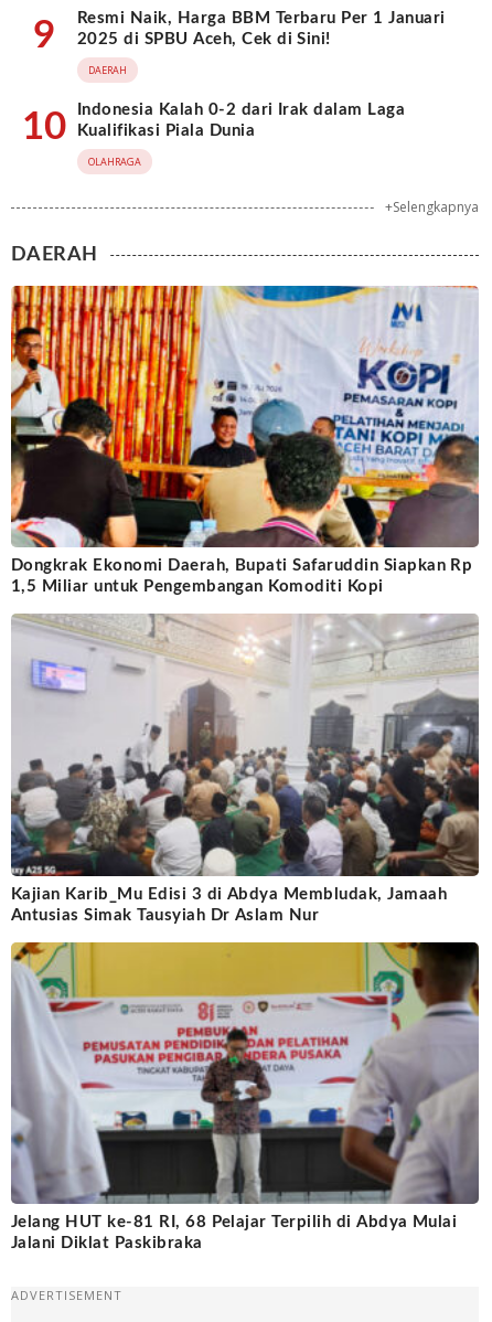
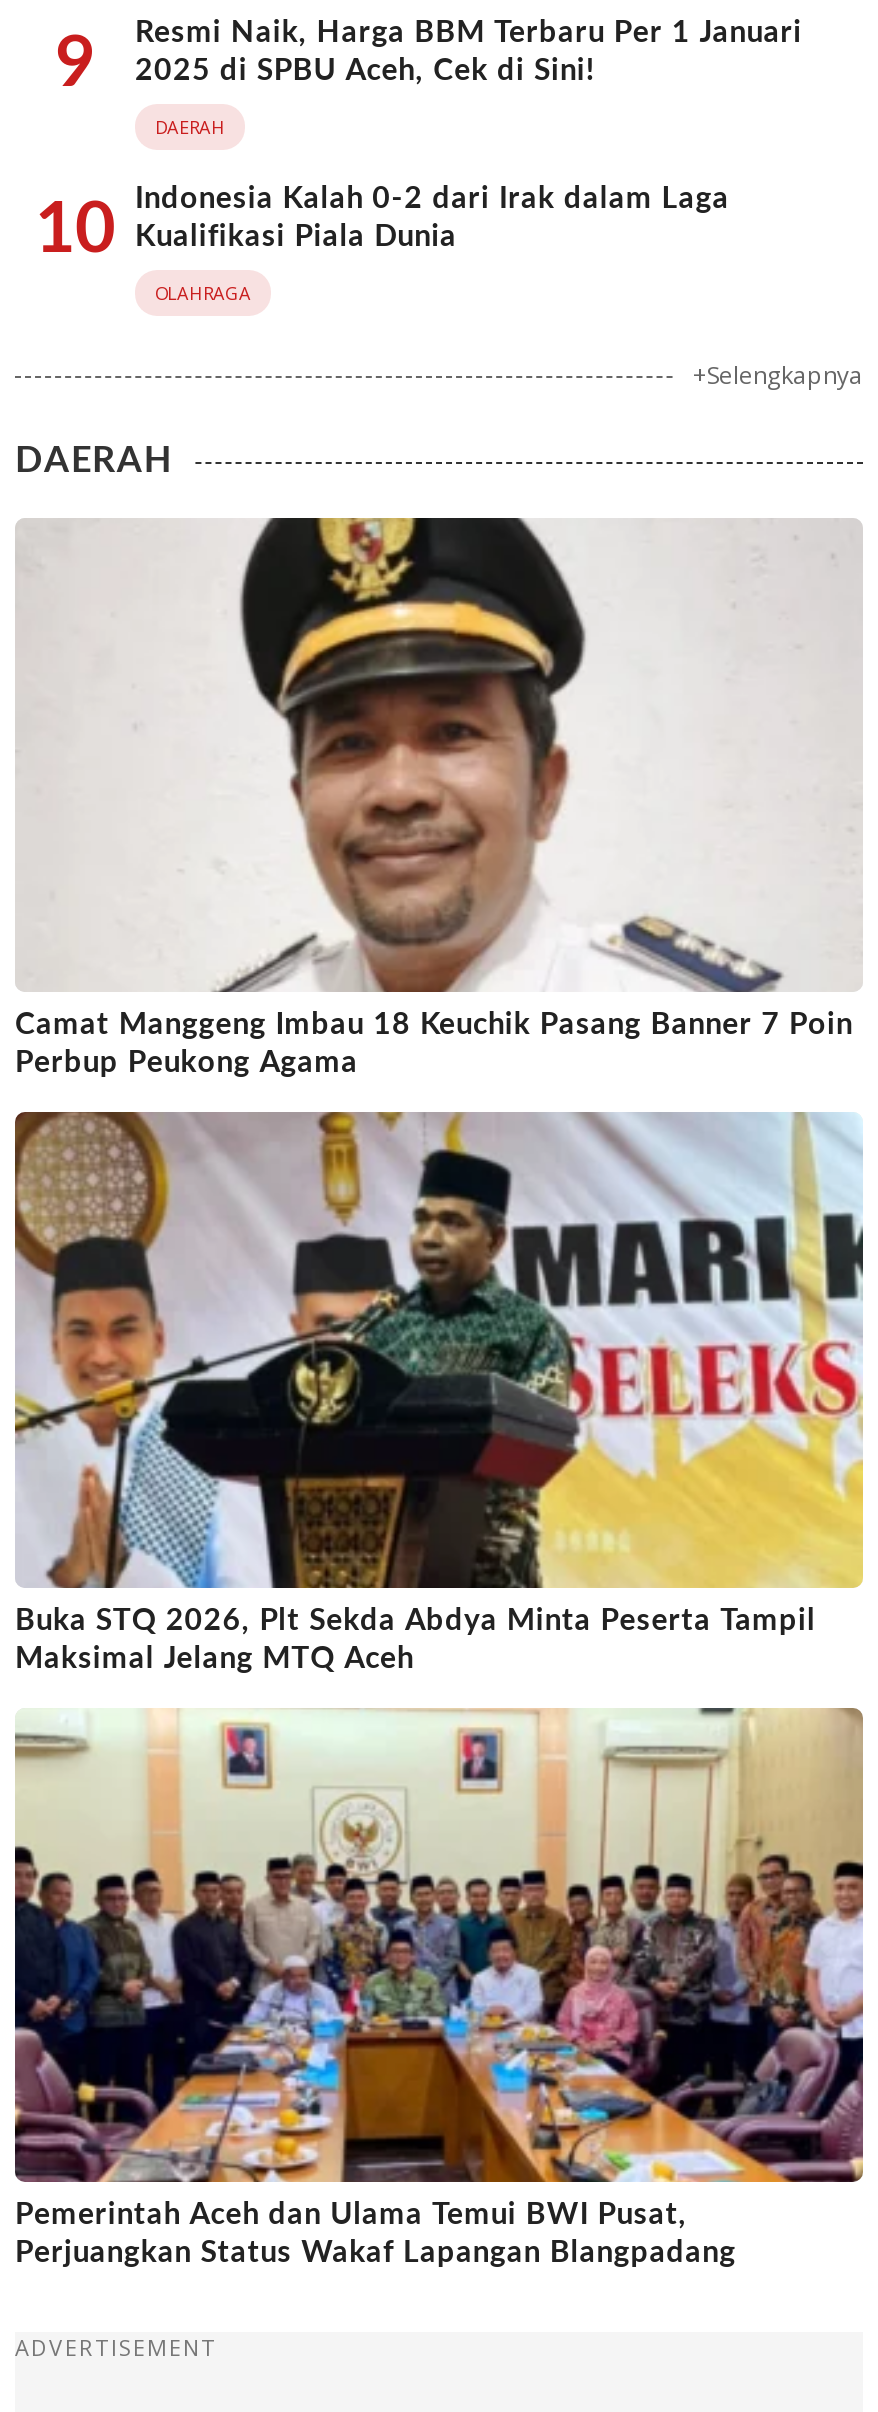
[10,285,480,595] [image] | Dongkrak Ekonomi Daerah, Bupati Safaruddin Siapkan Rp | 1,5 Miliar untuk Pengembangan Komoditi Kopi -> [15,516,863,1079] [image] | Camat Manggeng Imbau 18 Keuchik Pasang Banner 7 Poin | Perbup Peukong Agama
[10,614,480,924] [image] | Kajian Karib_Mu Edisi 3 di Abdya Membludak, Jamaah | Antusias Simak Tausyiah Dr Aslam Nur -> [13,1112,865,1674] [image] | Buka STQ 2026, Plt Sekda Abdya Minta Peserta Tampil | Maksimal Jelang MTQ Aceh
[11,941,480,1252] [image] | Jelang HUT ke-81 RI, 68 Pelajar Terpilih di Abdya Mulai | Jalani Diklat Paskibraka -> [13,1706,865,2269] [image] | Pemerintah Aceh dan Ulama Temui BWI Pusat, | Perjuangkan Status Wakaf Lapangan Blangpadang

